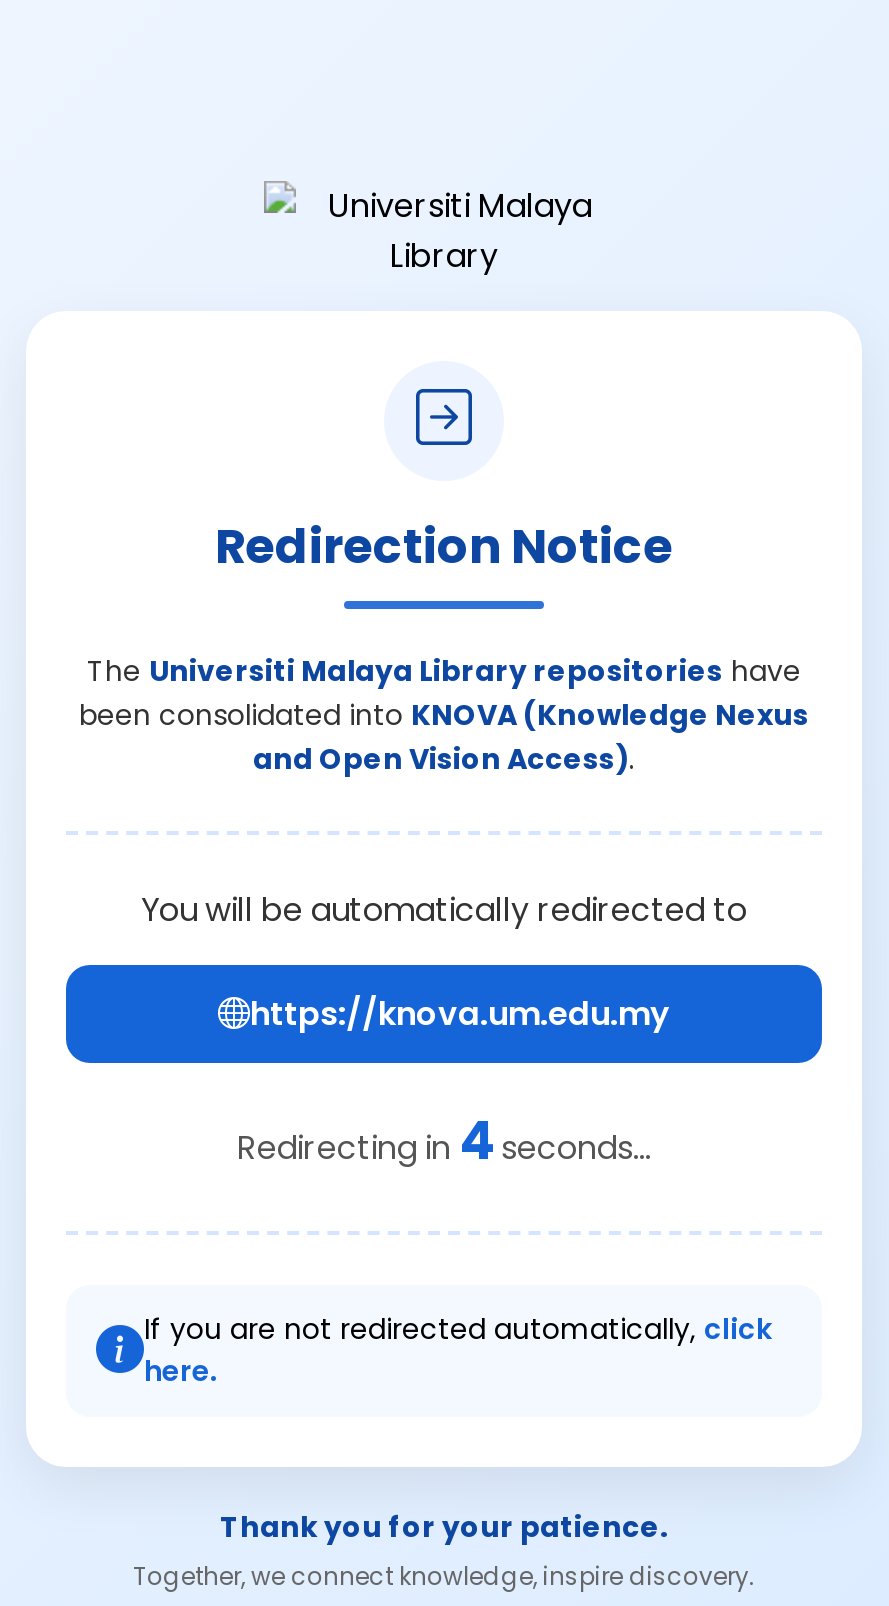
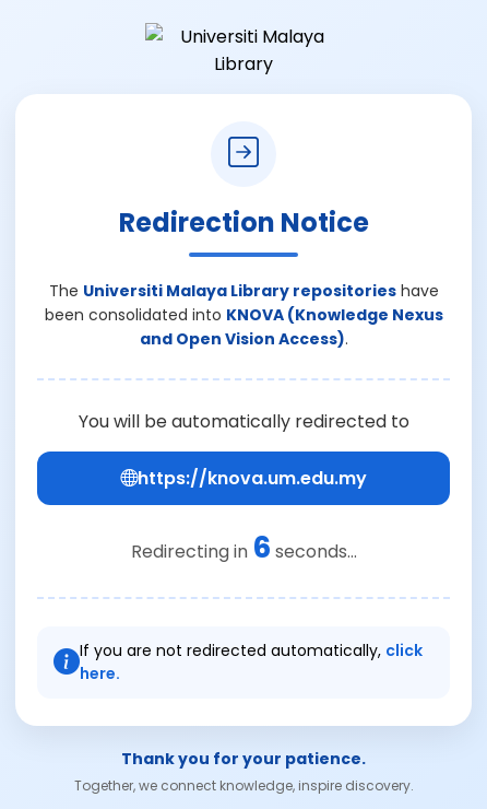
[237,1104,651,1176] Redirecting in 4seconds... -> [130,527,357,567] Redirecting in 6seconds...

